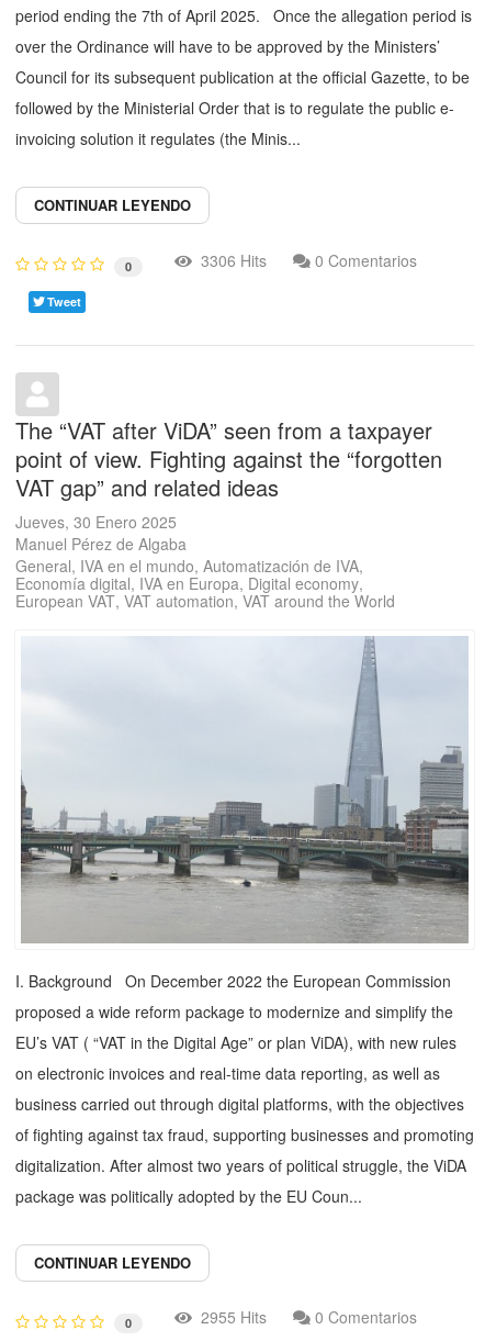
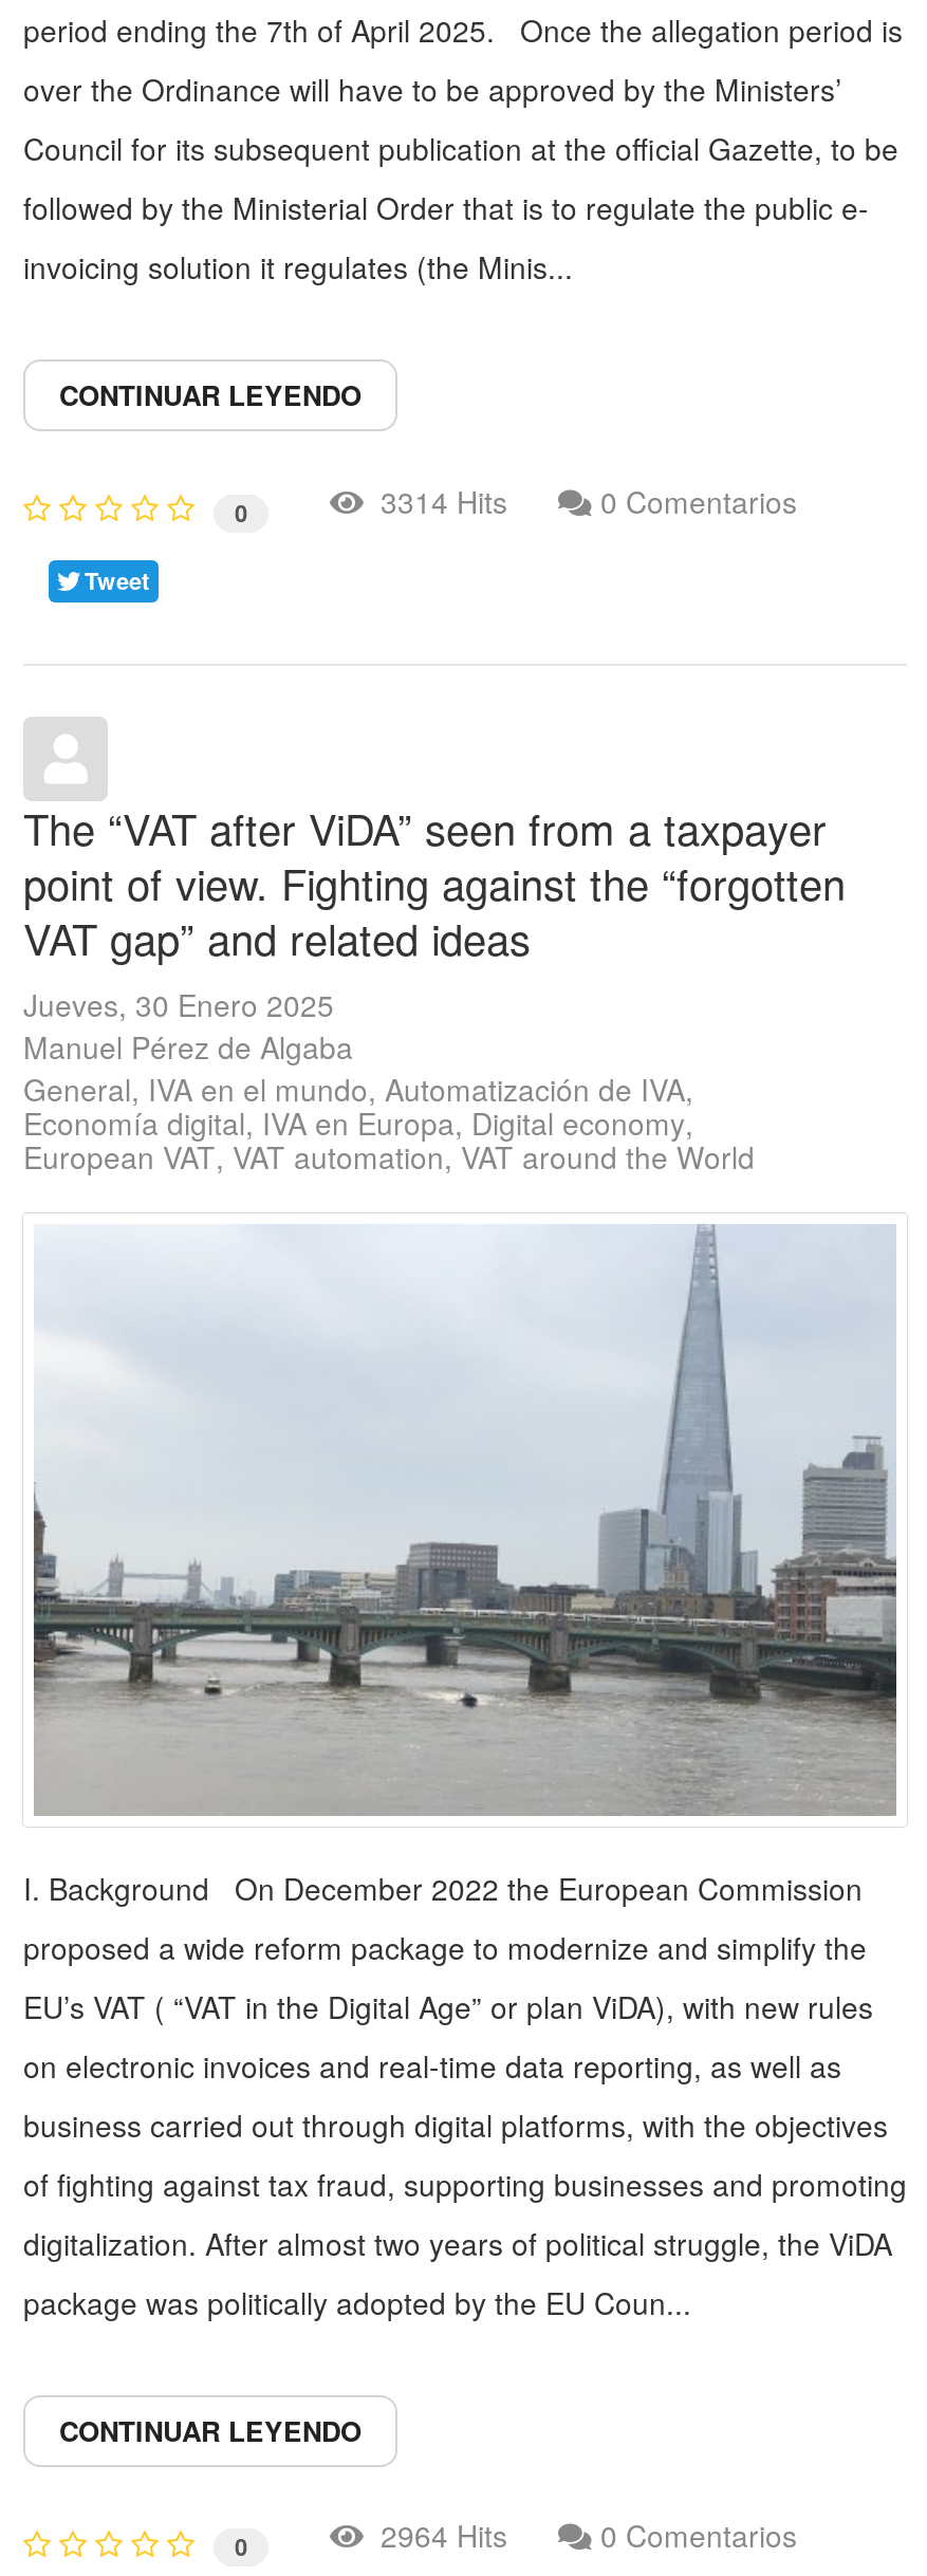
[192,249,267,271] 3306 Hits -> [364,479,507,521] 3314 Hits
[192,1306,267,1328] 2955 Hits -> [364,2514,507,2556] 2964 Hits

